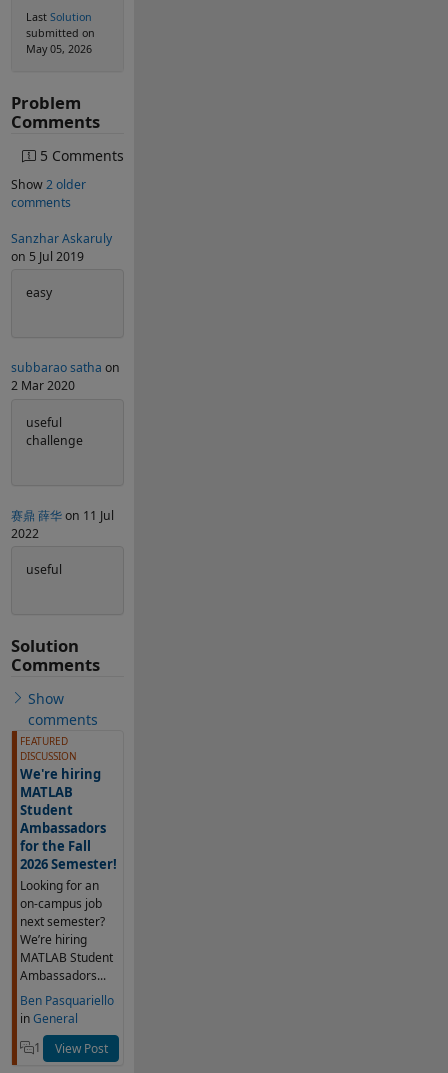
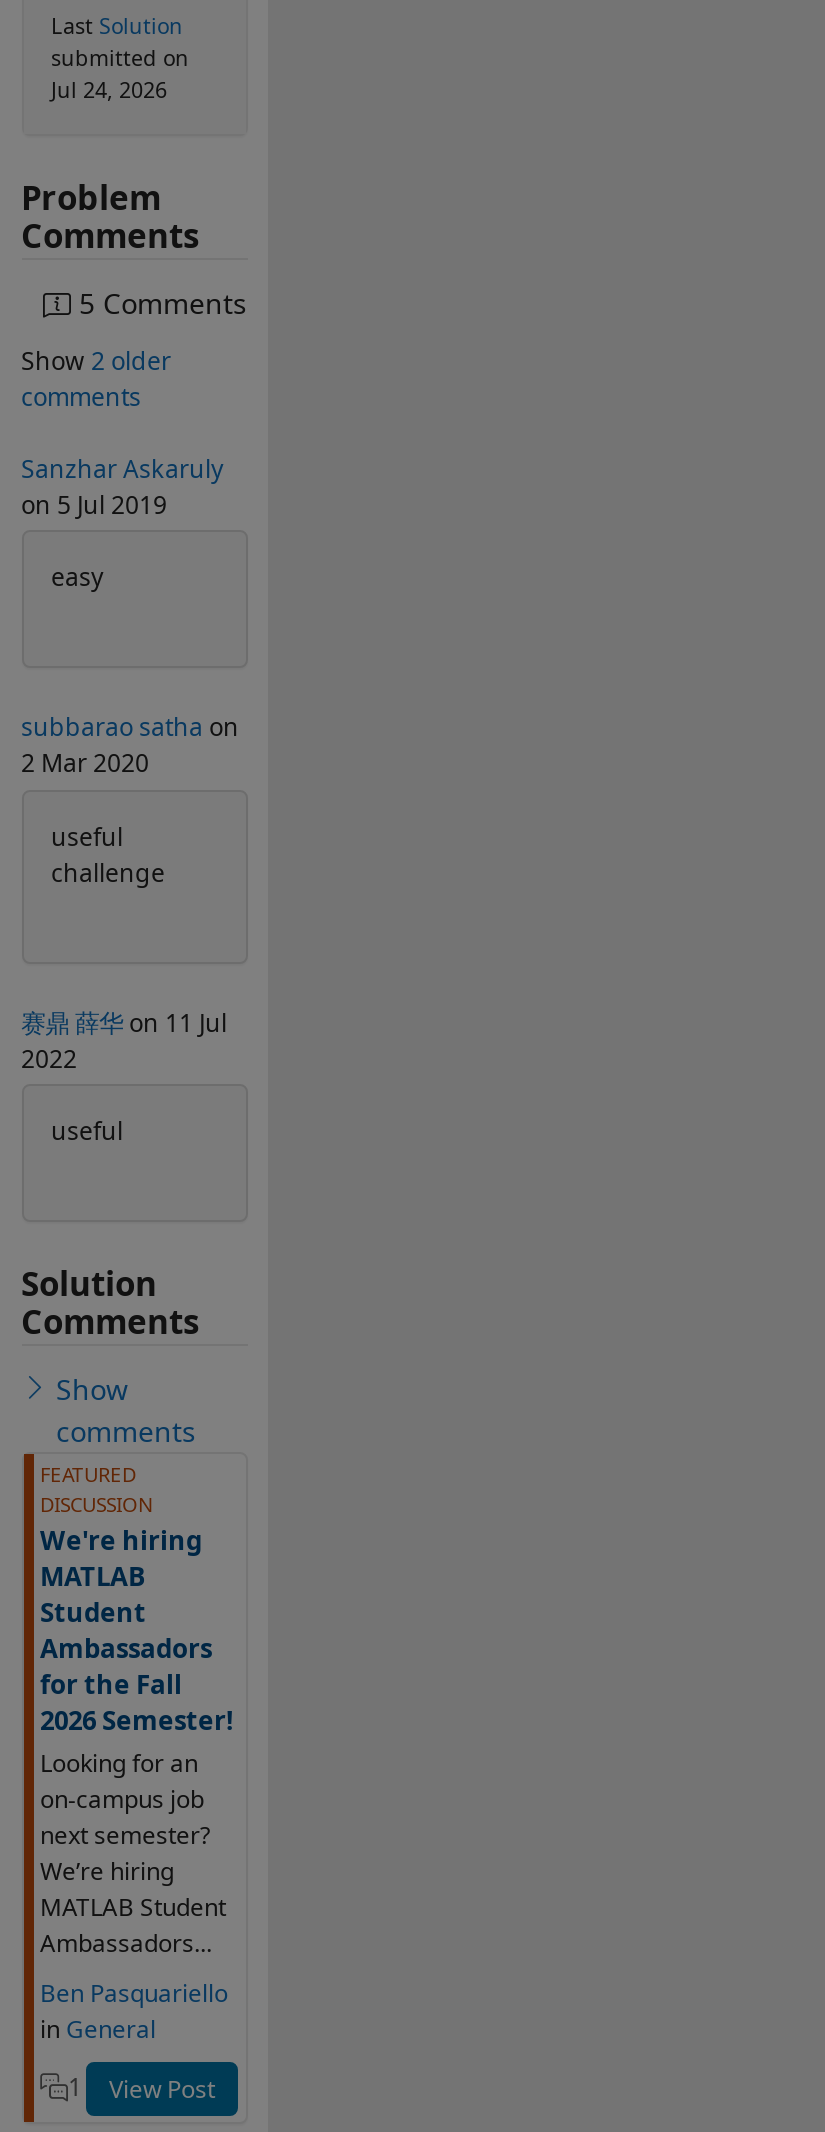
[25,42,91,56] May 05, 2026 -> [51,76,167,104] Jul 24, 2026

